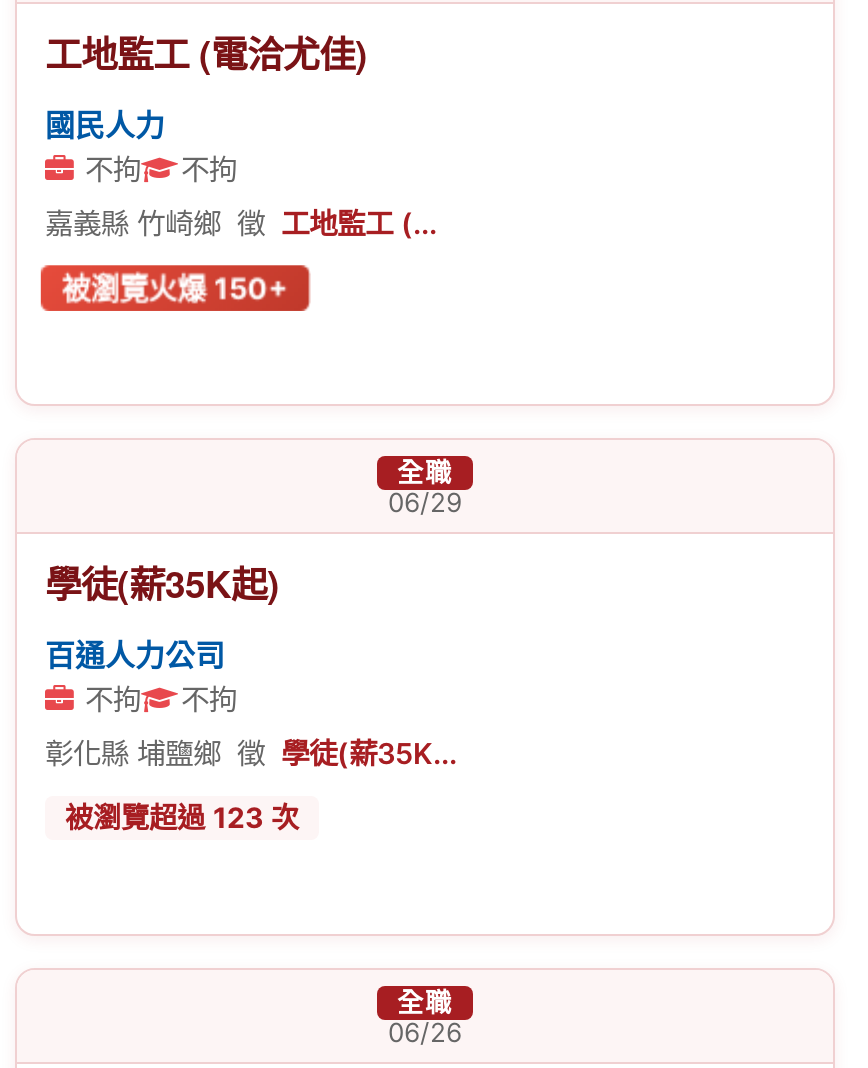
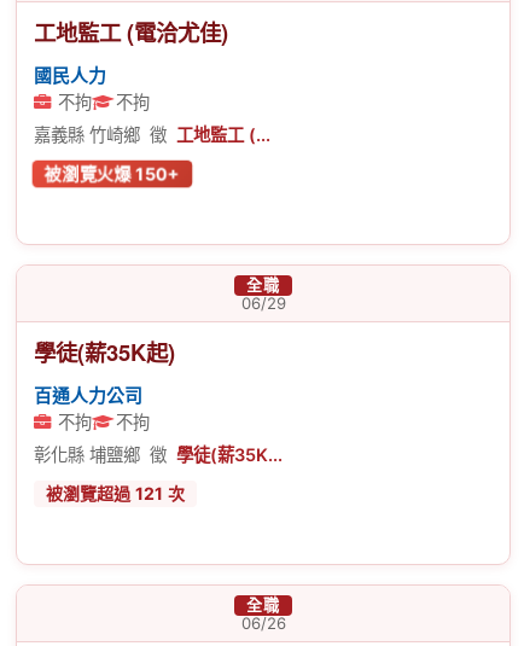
[65,800,299,834] 被瀏覽超過123次 -> [46,483,185,504] 被瀏覽超過121次

